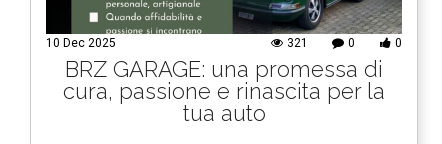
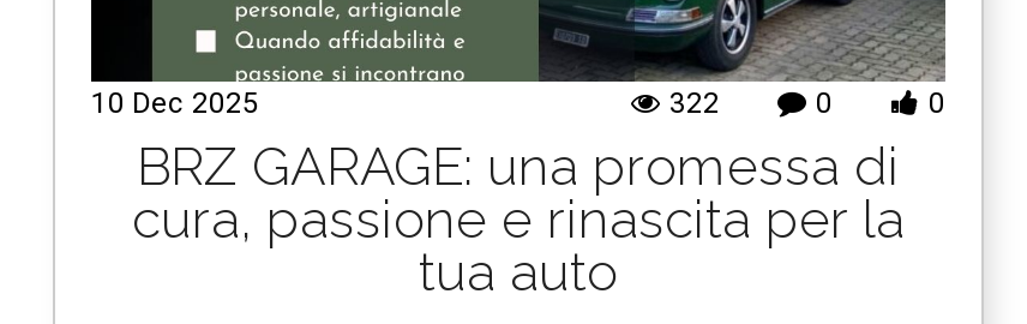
[287,36,308,50] 321 -> [669,87,720,120] 322

